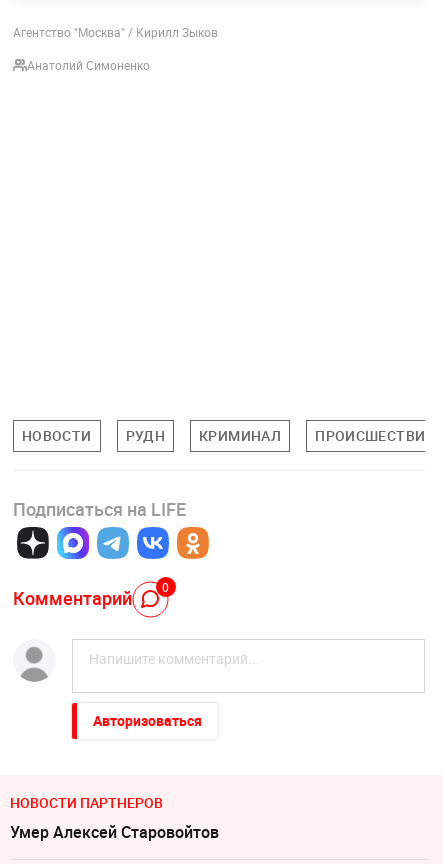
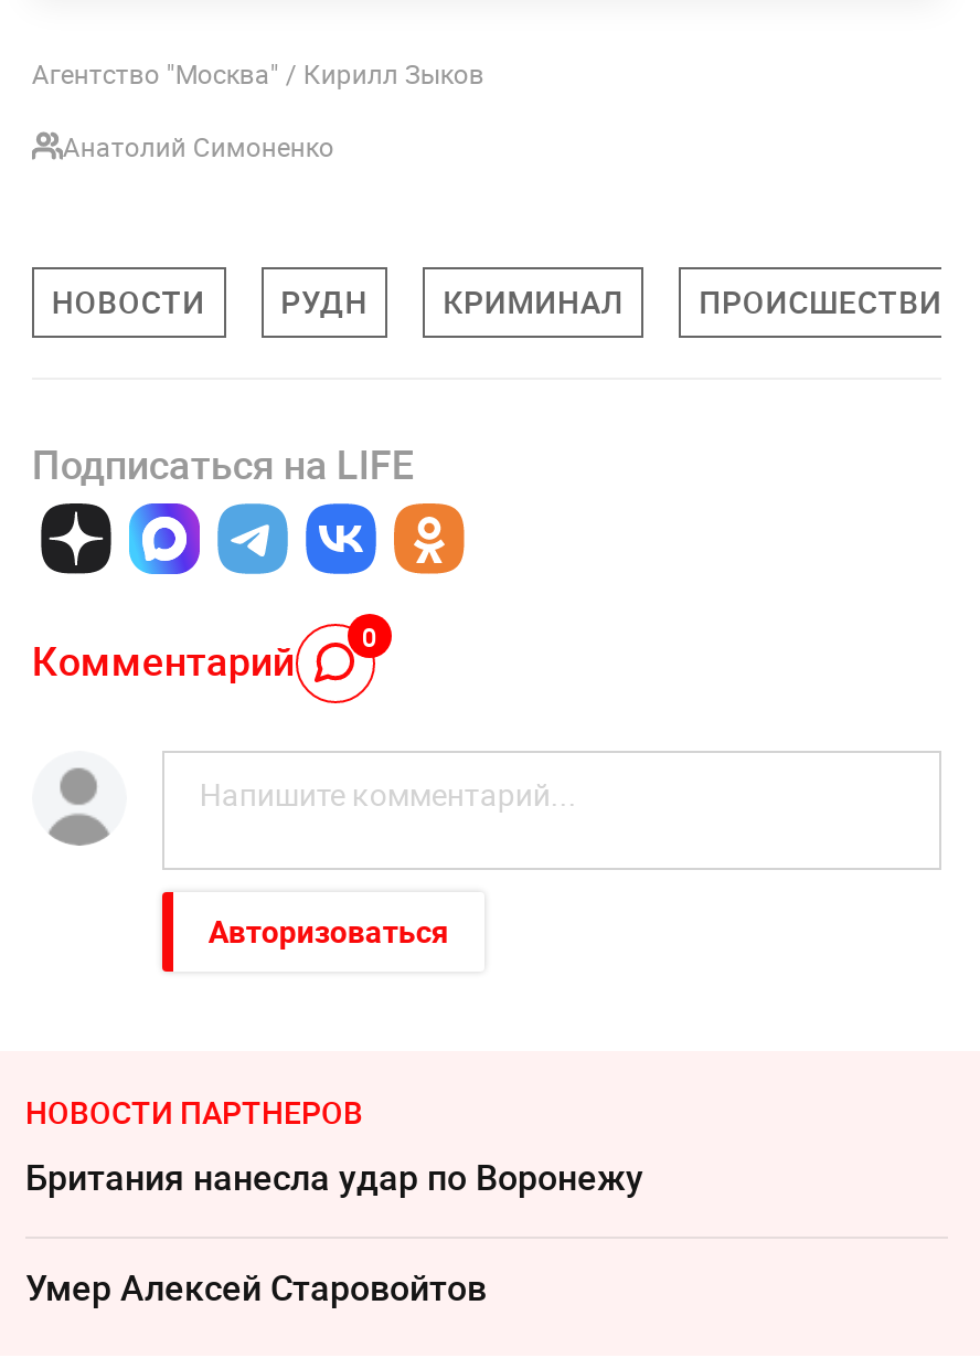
moved [10,426,435,812] -> [25,280,963,1134]: [image] | НОВОСТИ | РУДН | ... | Авторизоваться | НОВОСТИ ПАРТНЕРОВ
none -> [25,1154,643,1202] Британия нанесла удар по Воронежу

